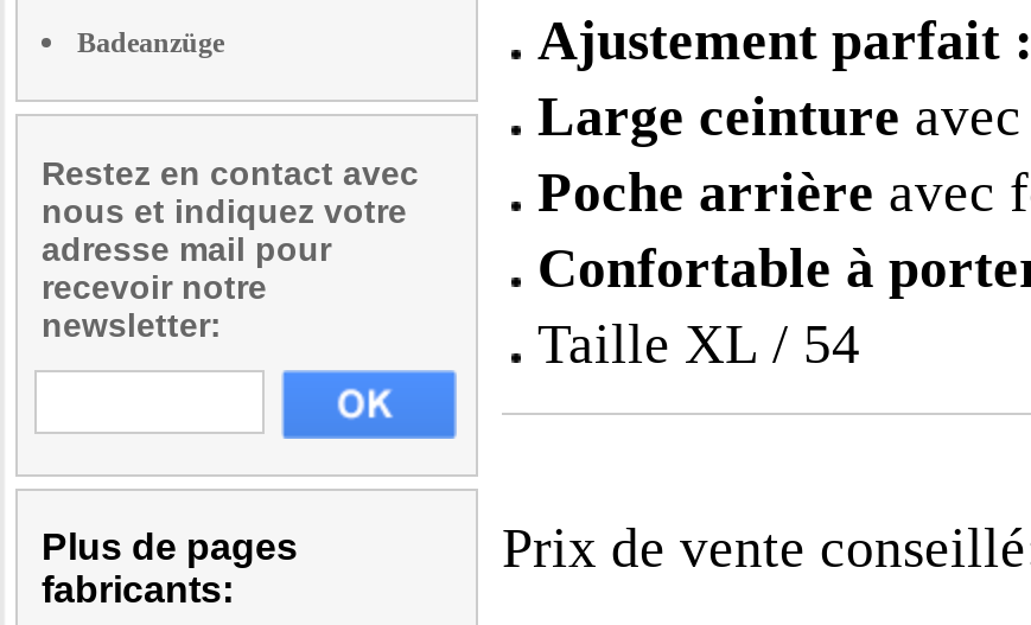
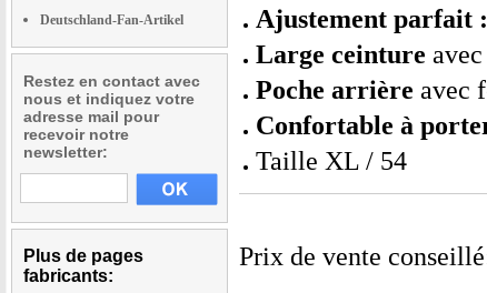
[77,26,224,59] Badeanzüge -> [40,12,183,28] Deutschland-Fan-Artikel

